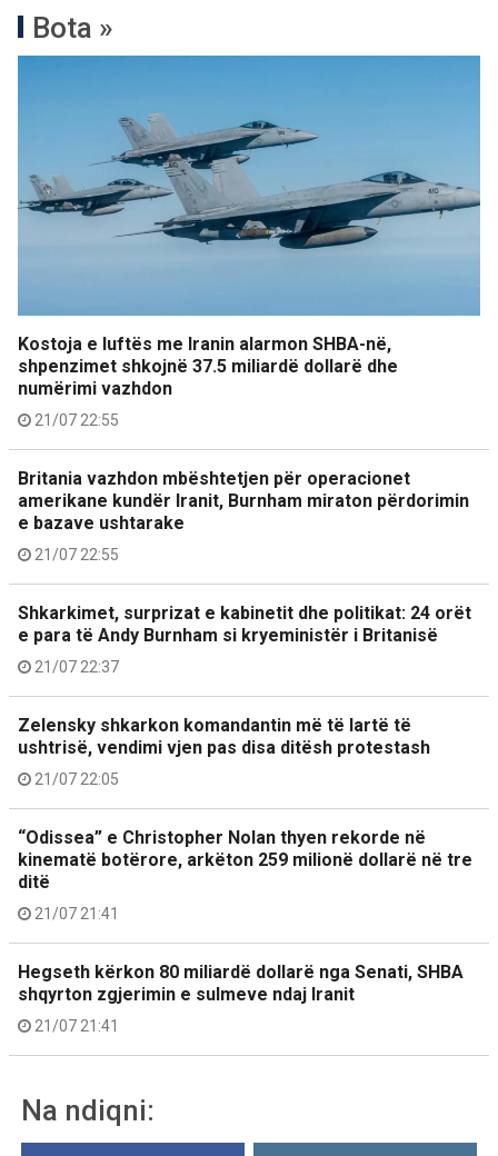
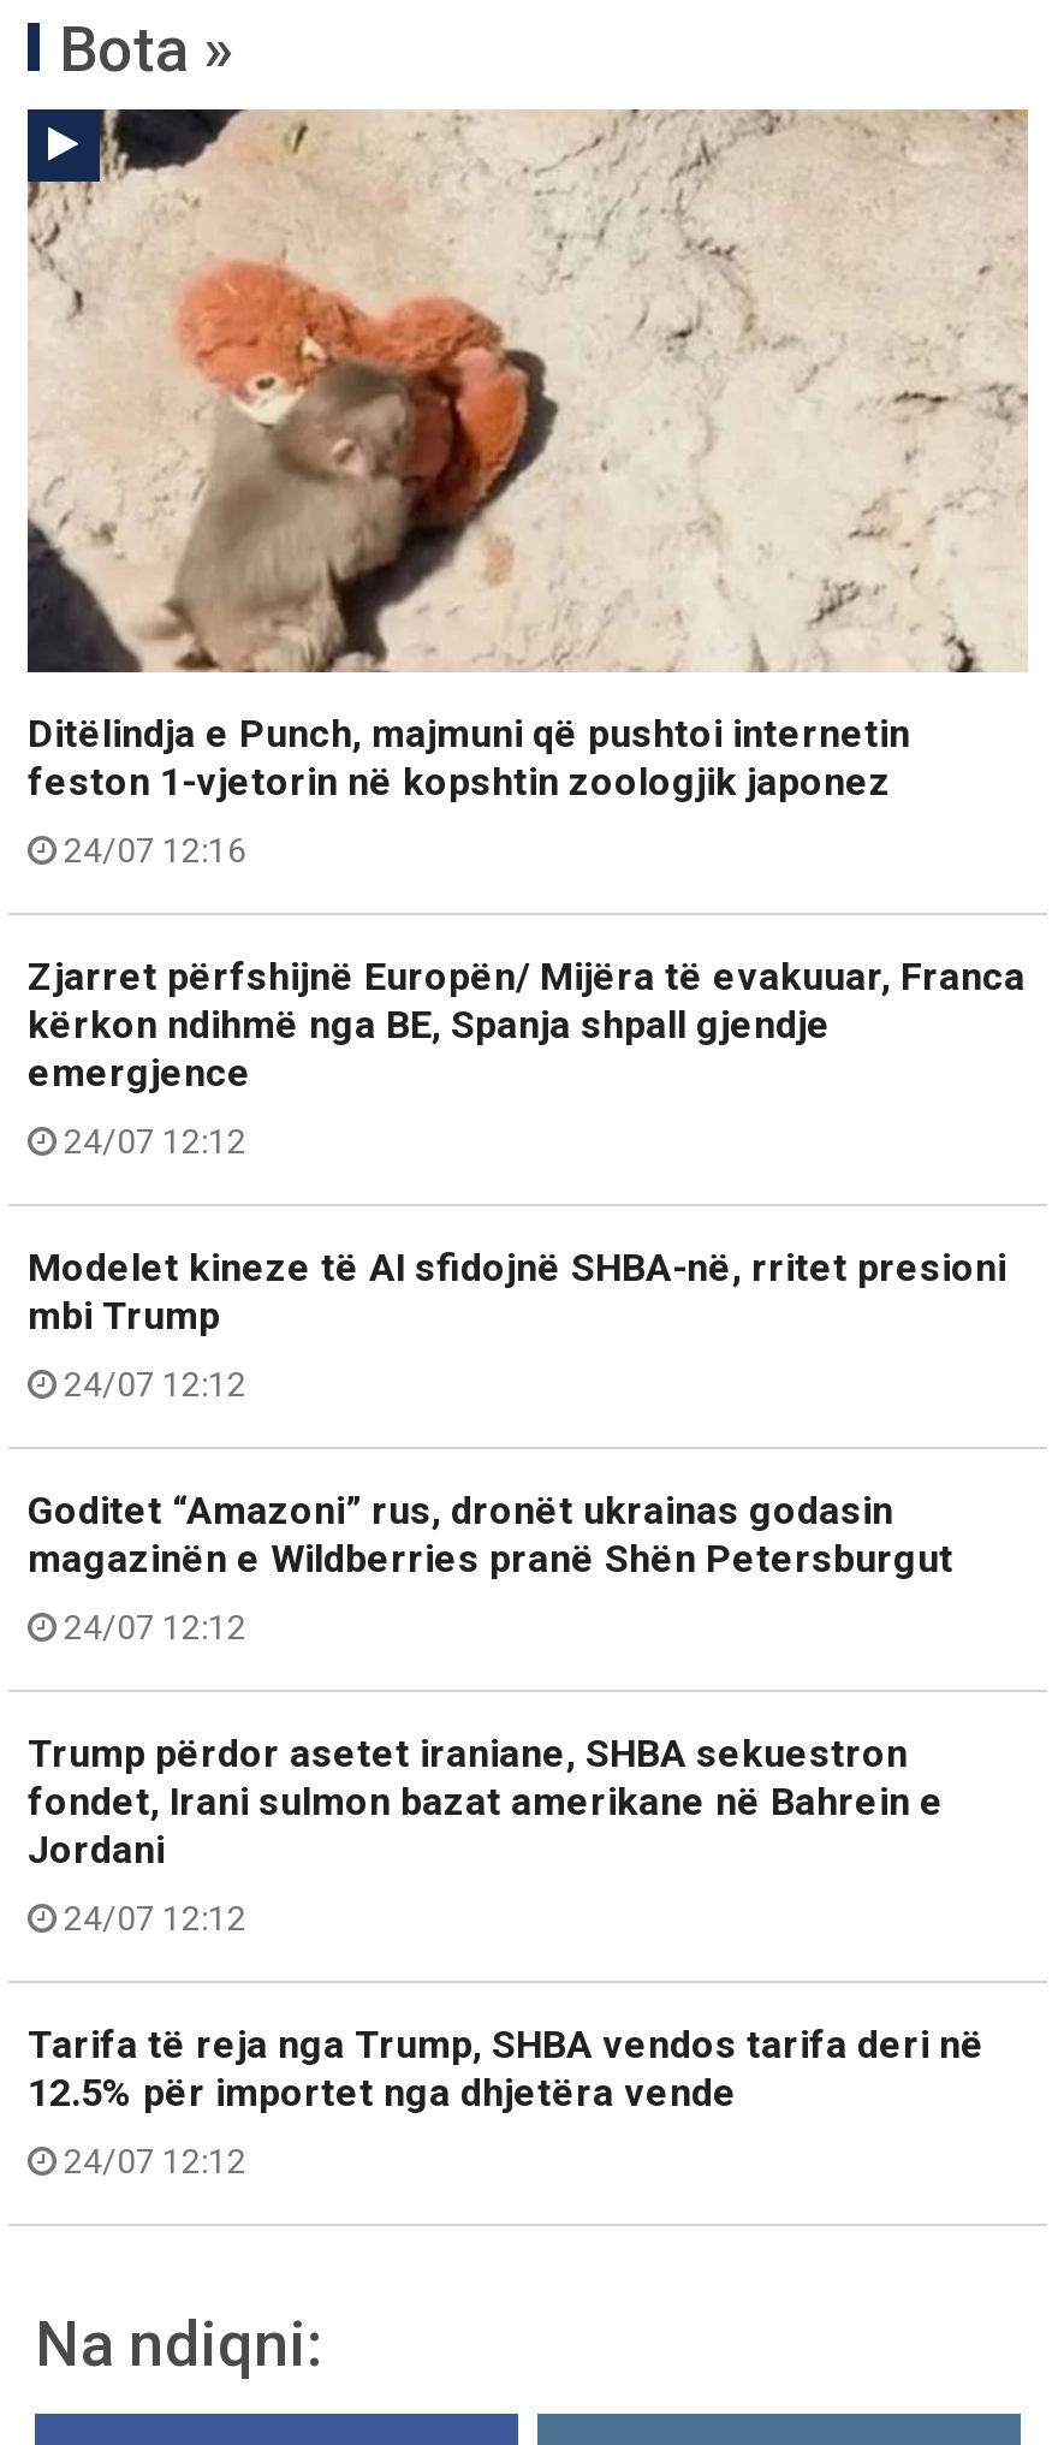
[17,54,481,399] [image] | Kostoja e luftës me Iranin alarmon SHBA-në, | shpenzimet shkojnë 37.5 miliardë dollarë dhe | numërimi vazhdon -> [25,107,1030,804] [image] | Ditëlindja e Punch, majmuni që pushtoi internetin | feston 1-vjetorin në kopshtin zoologjik japonez
[31,411,119,429] 21/07 22:55 -> [57,830,246,869] 24/07 12:16
[18,468,469,533] Britania vazhdon mbështetjen për operacionet | amerikane kundër Iranit, Burnham miraton përdorimin | e bazave ushtarake -> [28,953,1026,1095] Zjarret përfshijnë Europën/ Mijëra të evakuuar, Franca | kërkon ndihmë nga BE, Spanja shpall gjendje | emergjence
[31,545,119,563] 21/07 22:55 -> [57,1121,246,1160] 24/07 12:12
[18,602,471,645] Shkarkimet, surprizat e kabinetit dhe politikat: 24 orët | e para të Andy Burnham si kryeministër i Britanisë -> [28,1244,1006,1338] Modelet kineze të AI sfidojnë SHBA-në, rritet presioni | mbi Trump
[31,658,119,675] 21/07 22:37 -> [57,1364,246,1403] 24/07 12:12
[18,714,430,758] Zelensky shkarkon komandantin më të lartë të | ushtrisë, vendimi vjen pas disa ditësh protestash -> [28,1487,953,1581] Goditet “Amazoni” rus, dronët ukrainas godasin | magazinën e Wildberries pranë Shën Petersburgut
[31,770,119,788] 21/07 22:05 -> [57,1607,246,1645] 24/07 12:12
[18,827,472,892] “Odissea” e Christopher Nolan thyen rekorde në | kinematë botërore, arkëton 259 milionë dollarë në tre | ditë -> [28,1730,944,1872] Trump përdor asetet iraniane, SHBA sekuestron | fondet, Irani sulmon bazat amerikane në Bahrein e | Jordani
[31,904,119,922] 21/07 21:41 -> [57,1898,246,1937] 24/07 12:12
[18,961,464,1004] Hegseth kërkon 80 miliardë dollarë nga Senati, SHBA | shqyrton zgjerimin e sulmeve ndaj Iranit -> [28,2021,985,2115] Tarifa të reja nga Trump, SHBA vendos tarifa deri në | 12.5% për importet nga dhjetëra vende
[31,1017,119,1034] 21/07 21:41 -> [57,2141,246,2179] 24/07 12:12

